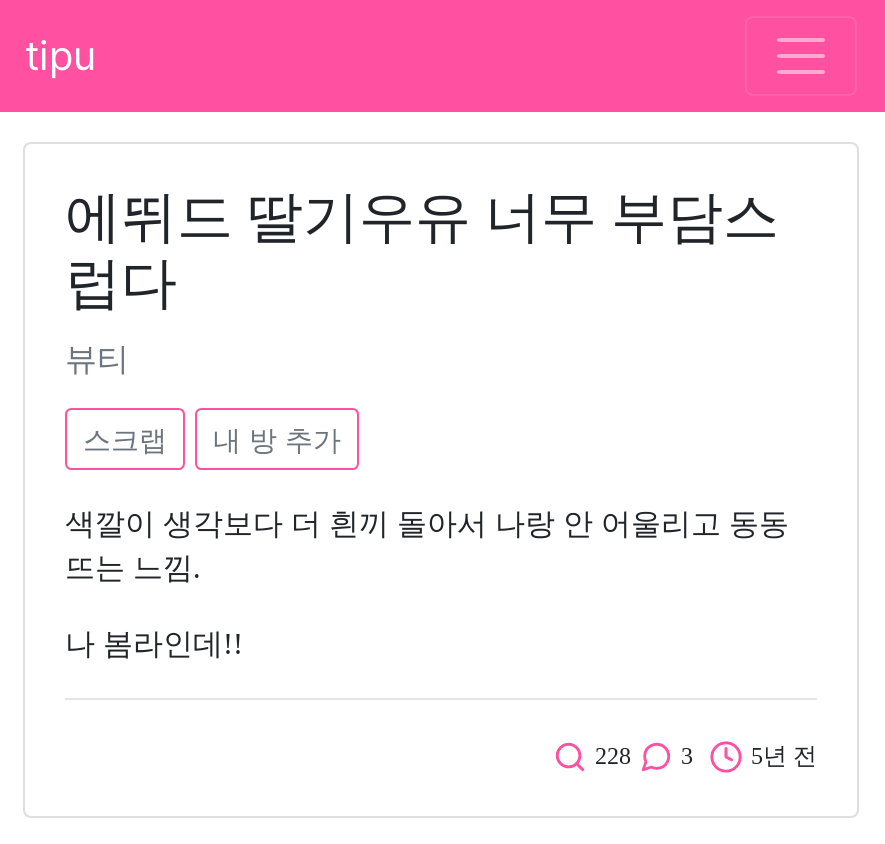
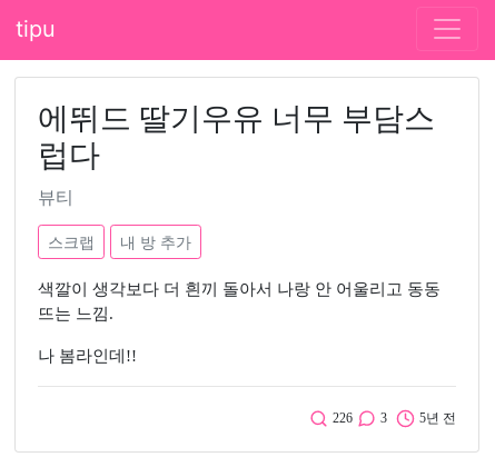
[595,742,693,770] 228 3 -> [333,410,387,426] 226 3

